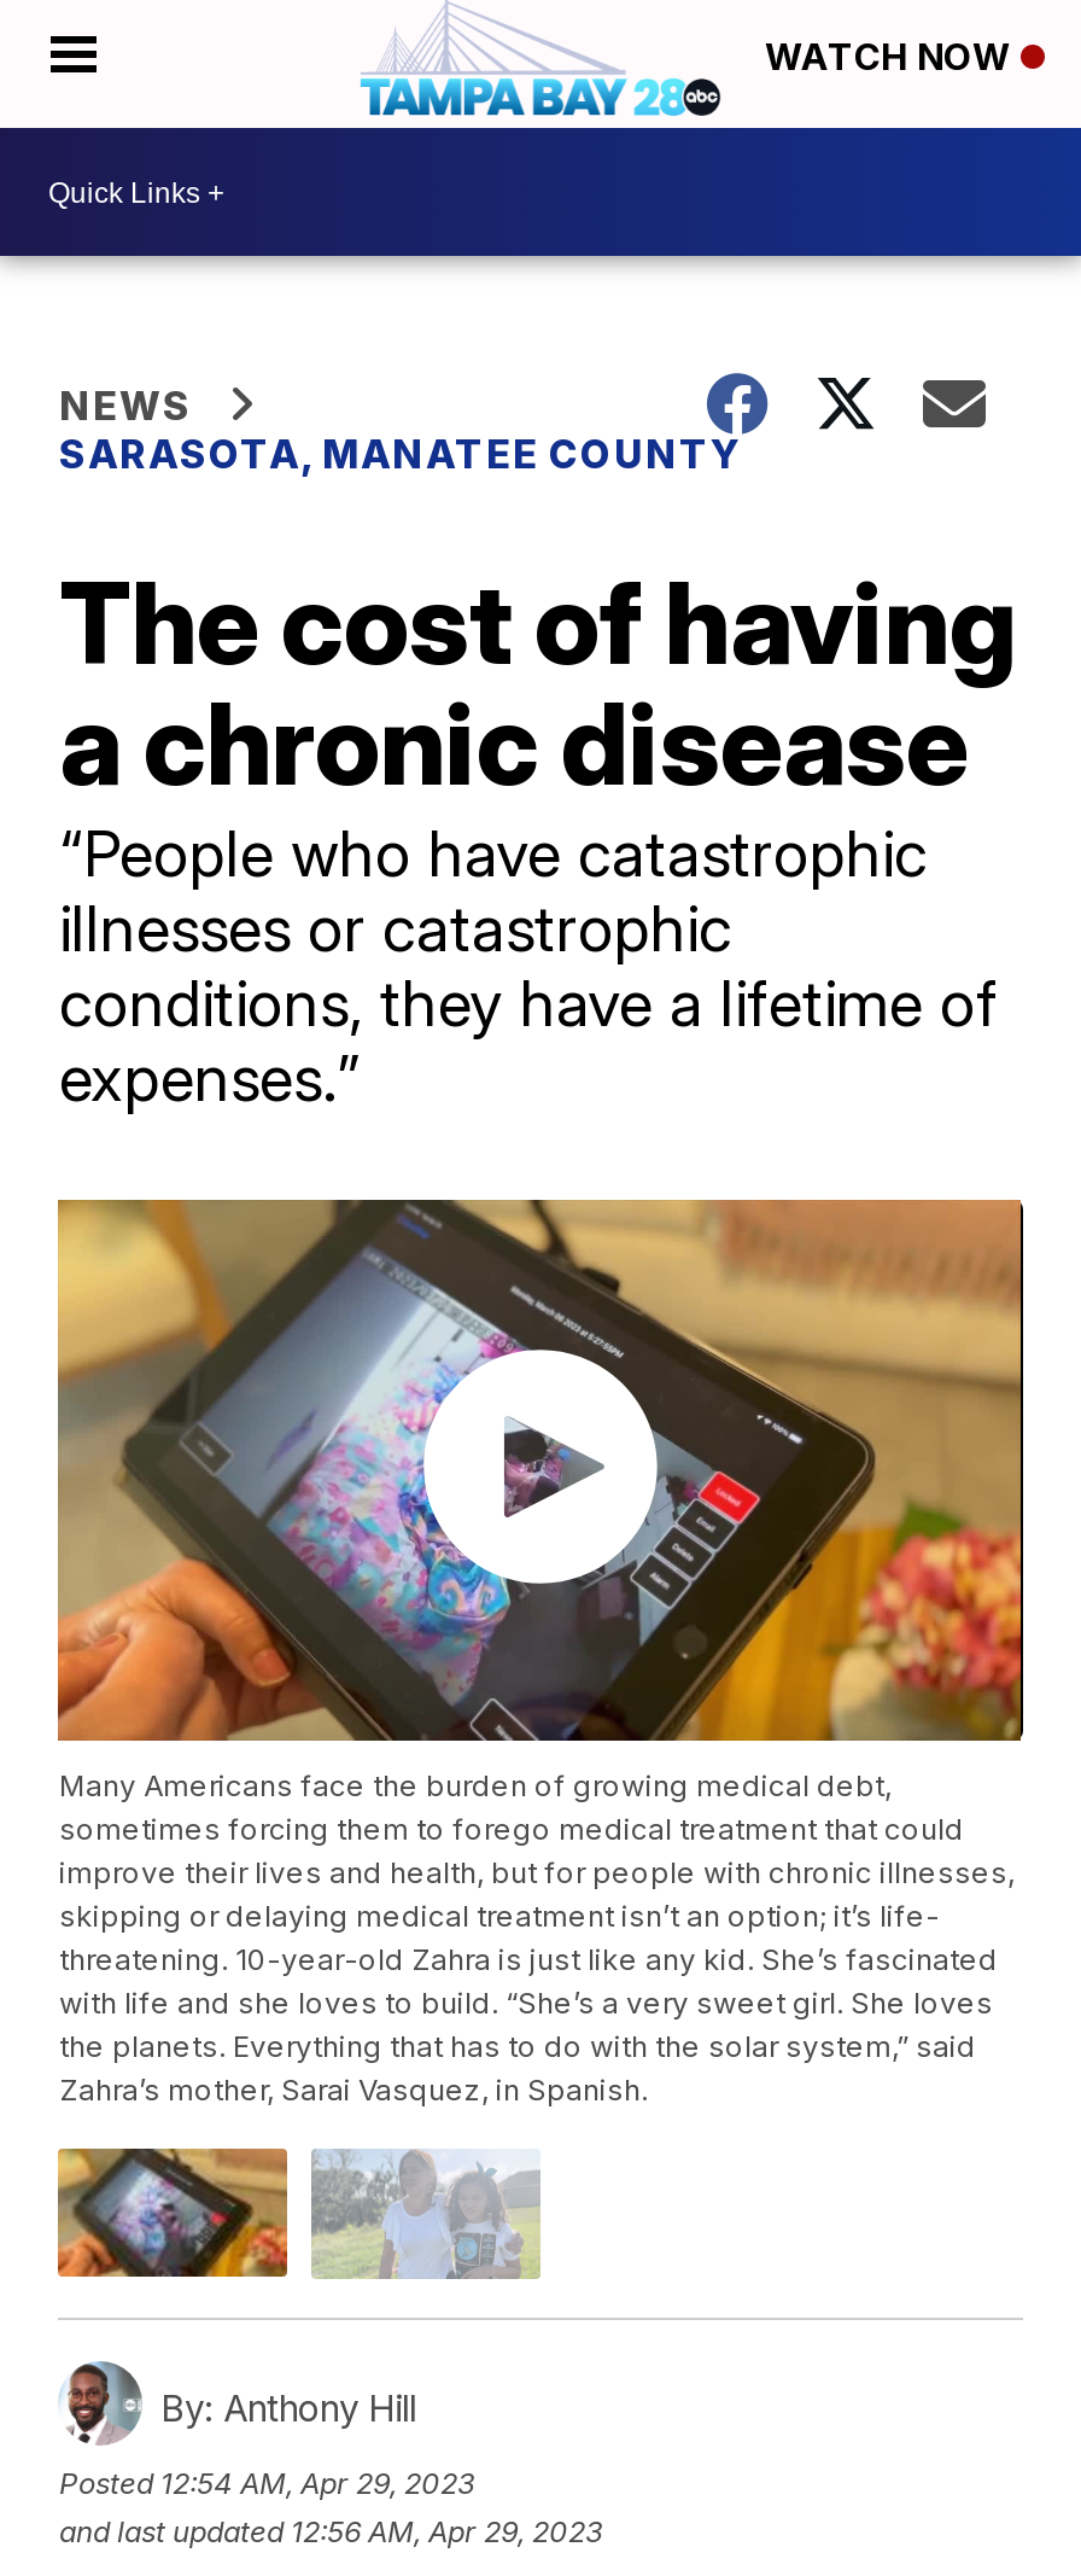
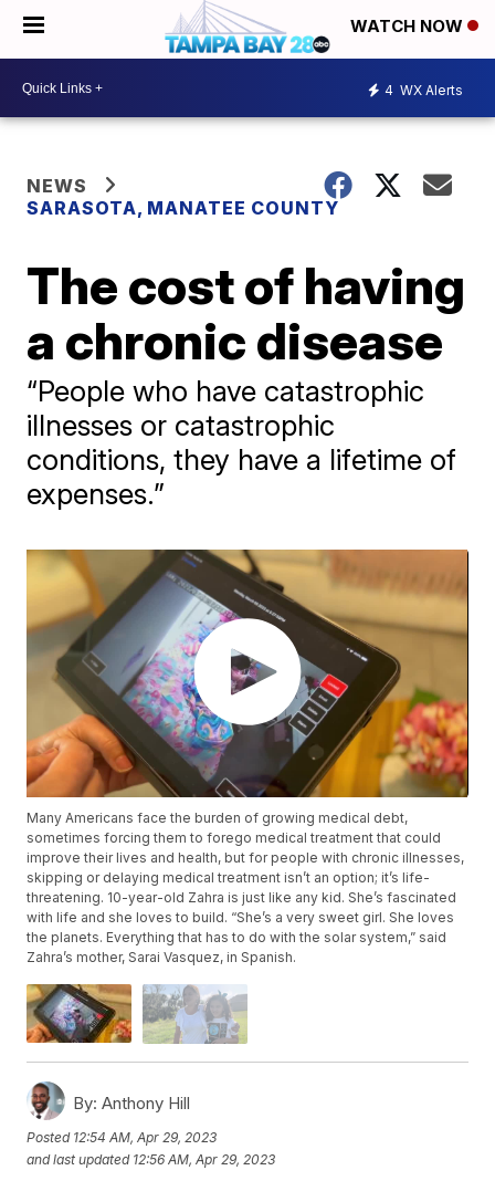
none -> [385,81,463,98] 4 WX Alerts

